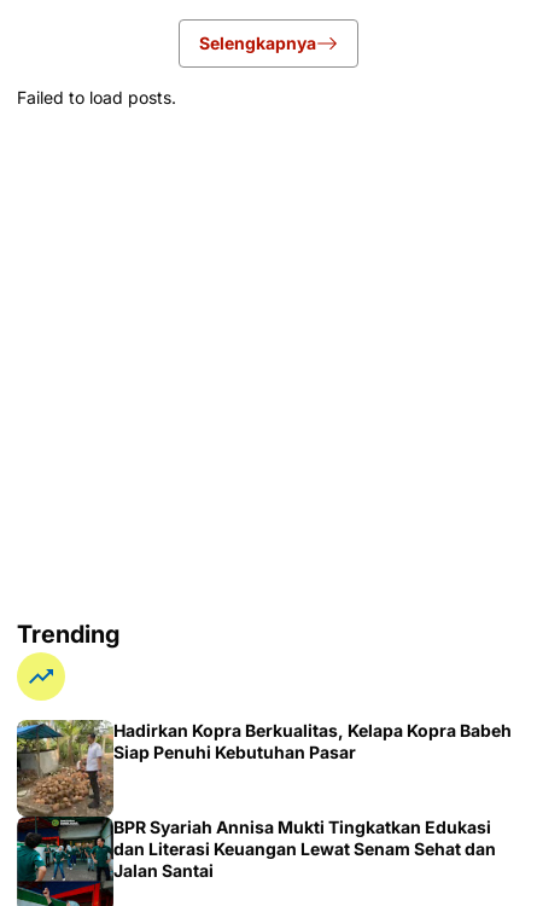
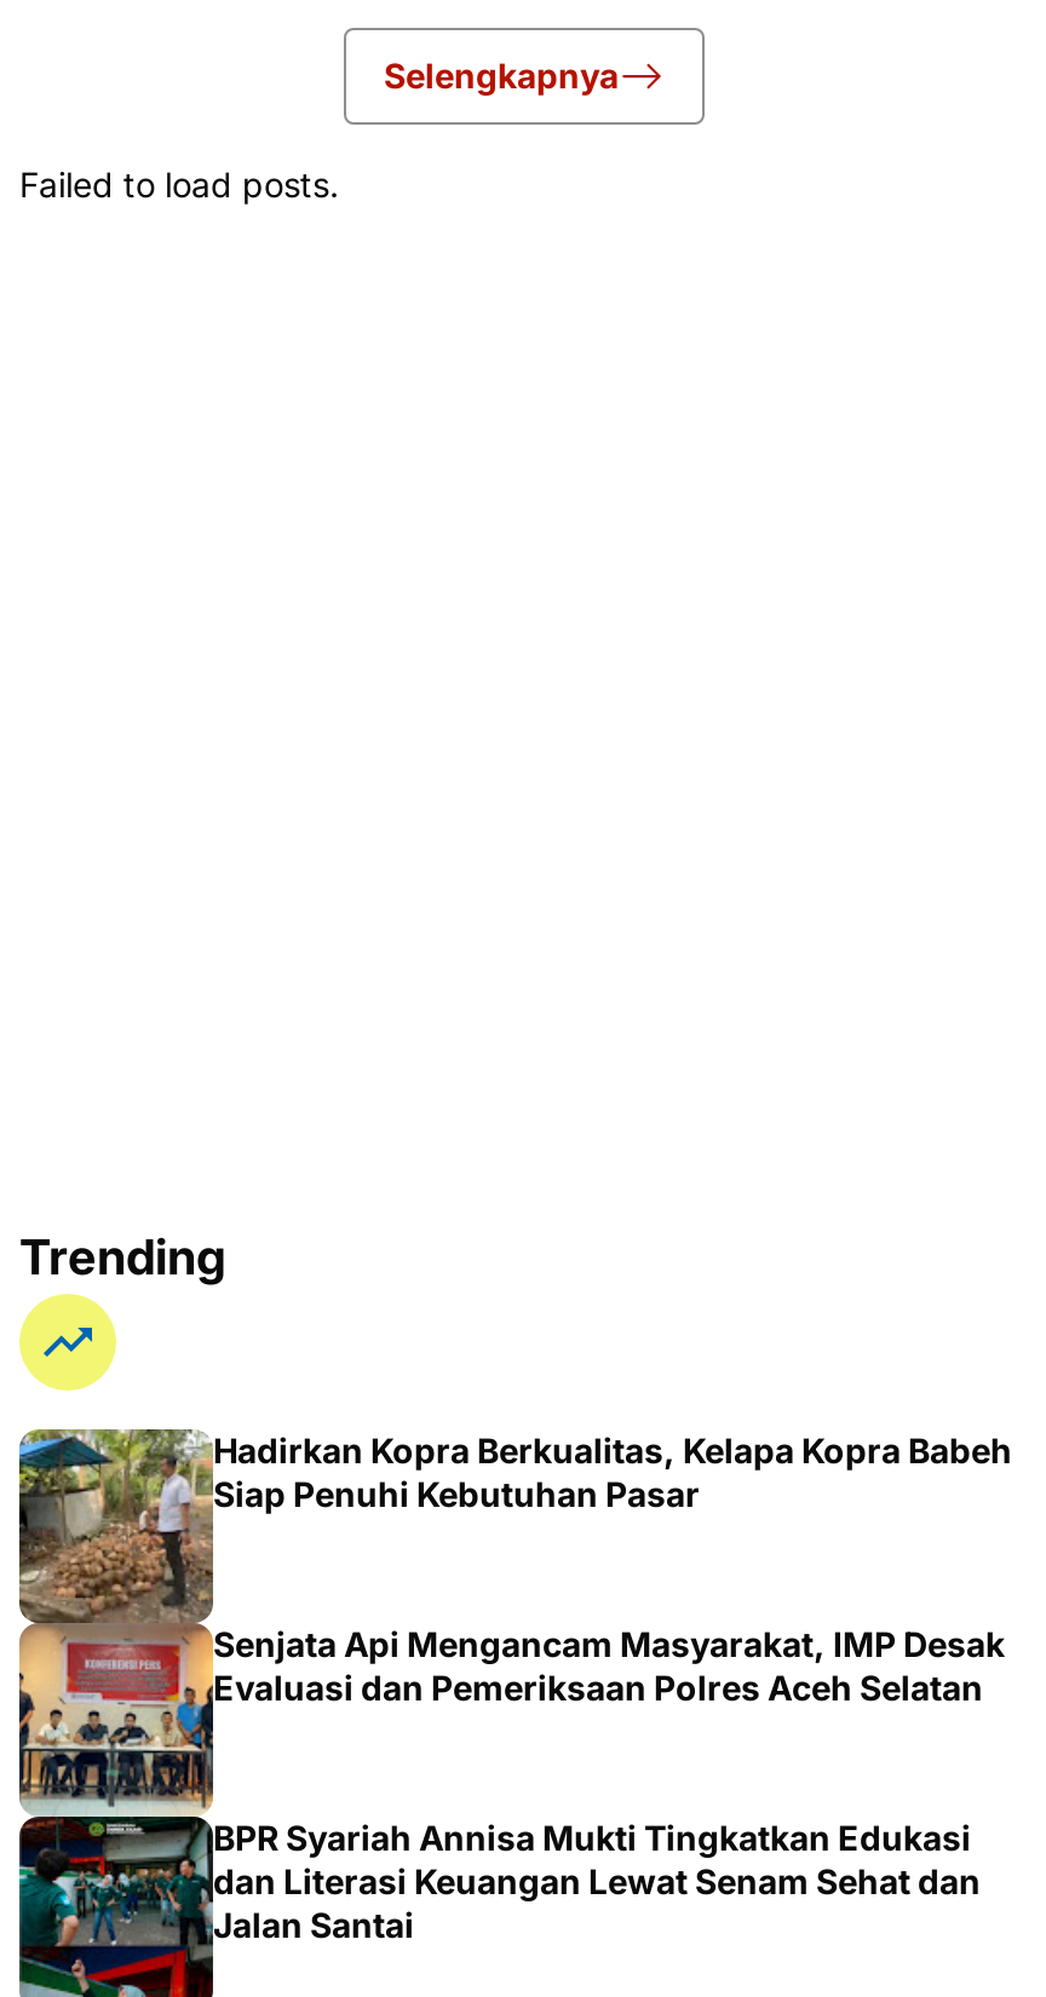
none -> [17,1622,1005,1818] [image] | Senjata Api Mengancam Masyarakat, IMP Desak | Evaluasi dan Pemeriksaan Polres Aceh Selatan

